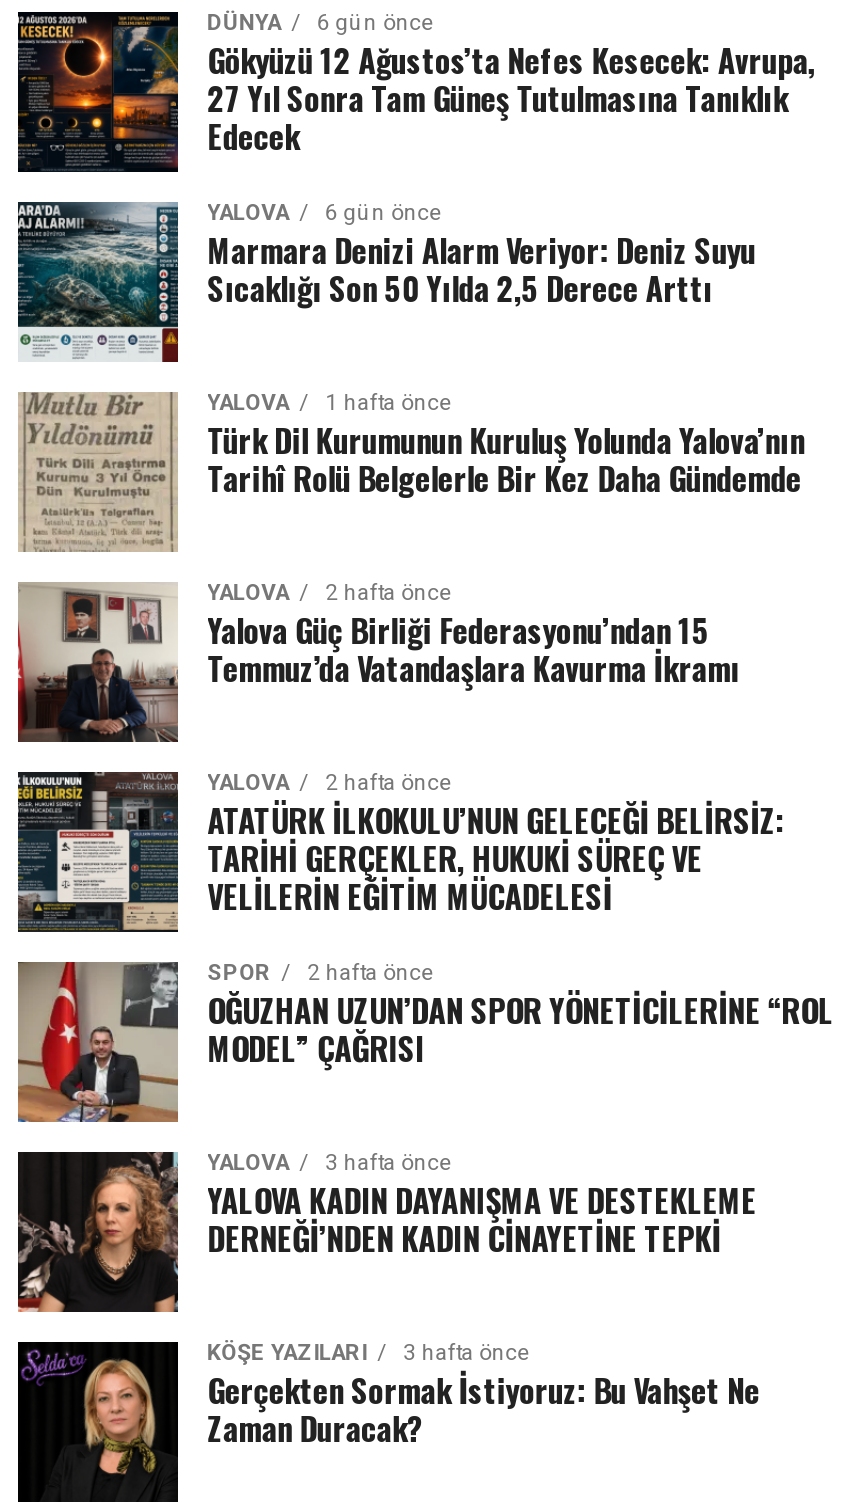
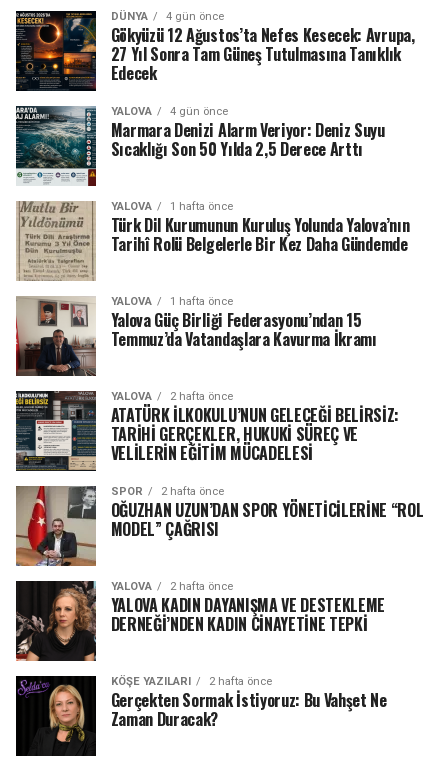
[207,11,433,37] DÜNYA 6 gün önce -> [111,10,224,23] DÜNYA 4 gün önce
[207,201,441,227] YALOVA 6 gün önce -> [111,105,228,118] YALOVA 4 gün önce
[207,581,451,607] YALOVA 2 hafta önce -> [111,295,233,308] YALOVA 1 hafta önce
[207,1151,451,1177] YALOVA 3 hafta önce -> [111,580,233,593] YALOVA 2 hafta önce
[207,1341,529,1367] KÖŞE YAZILARI 3 hafta önce -> [111,675,272,688] KÖŞE YAZILARI 2 hafta önce

